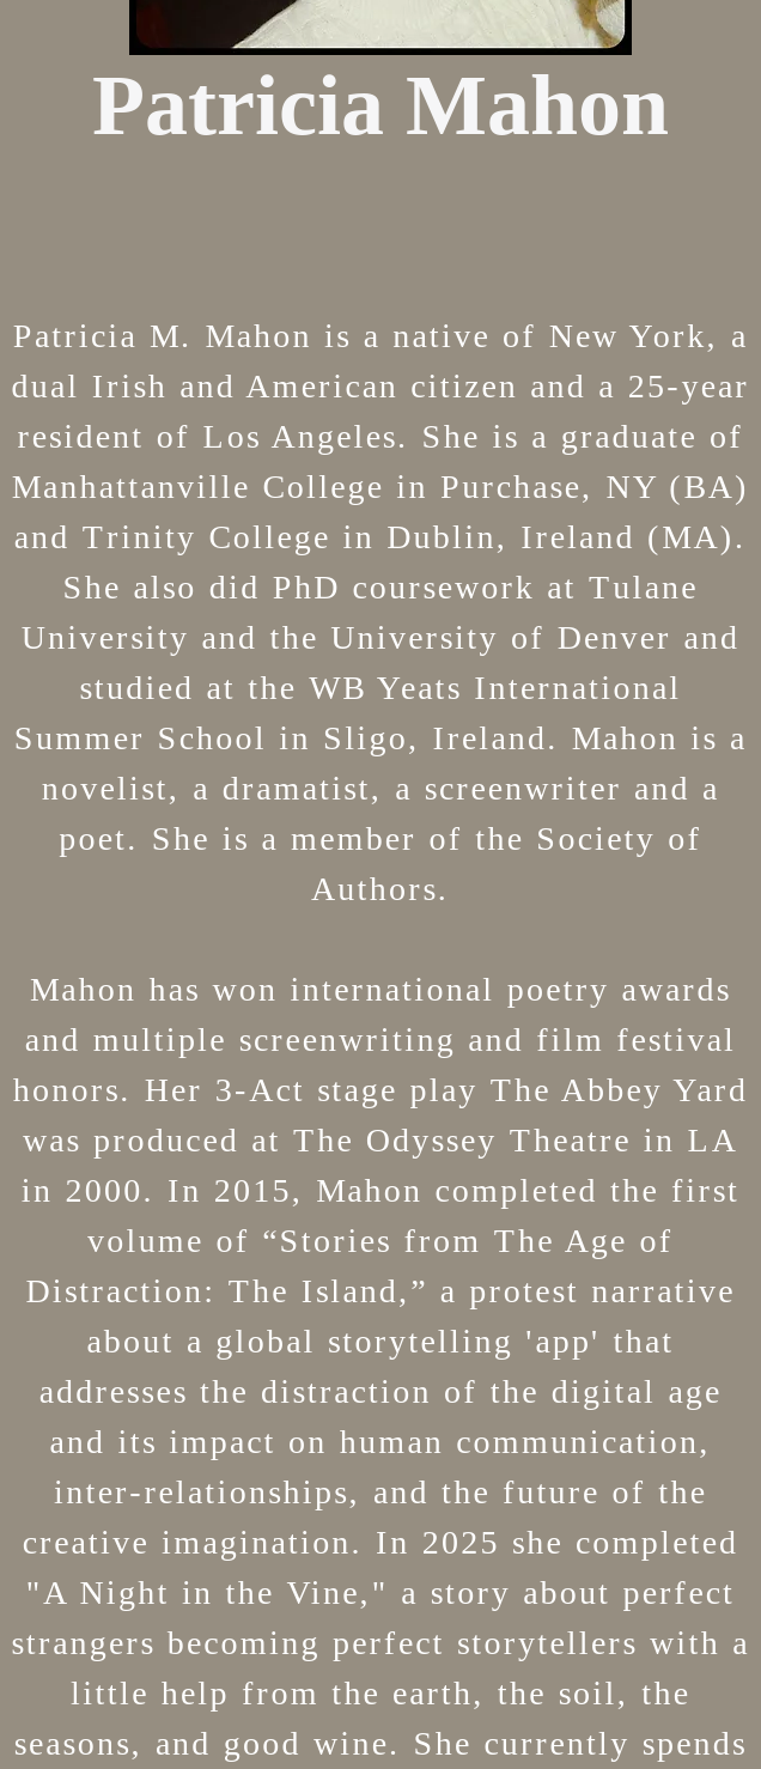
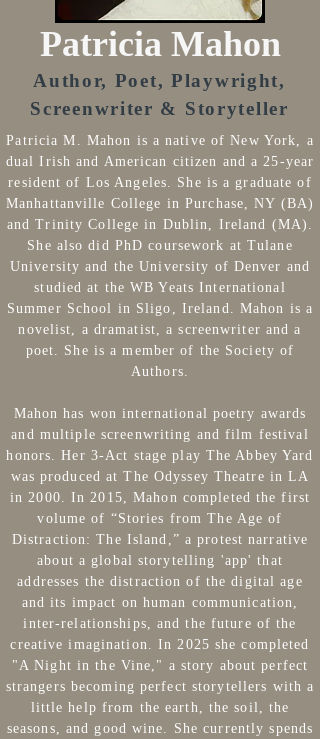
none -> [30,70,289,119] Author, Poet, Playwright, | Screenwriter & Storyteller

